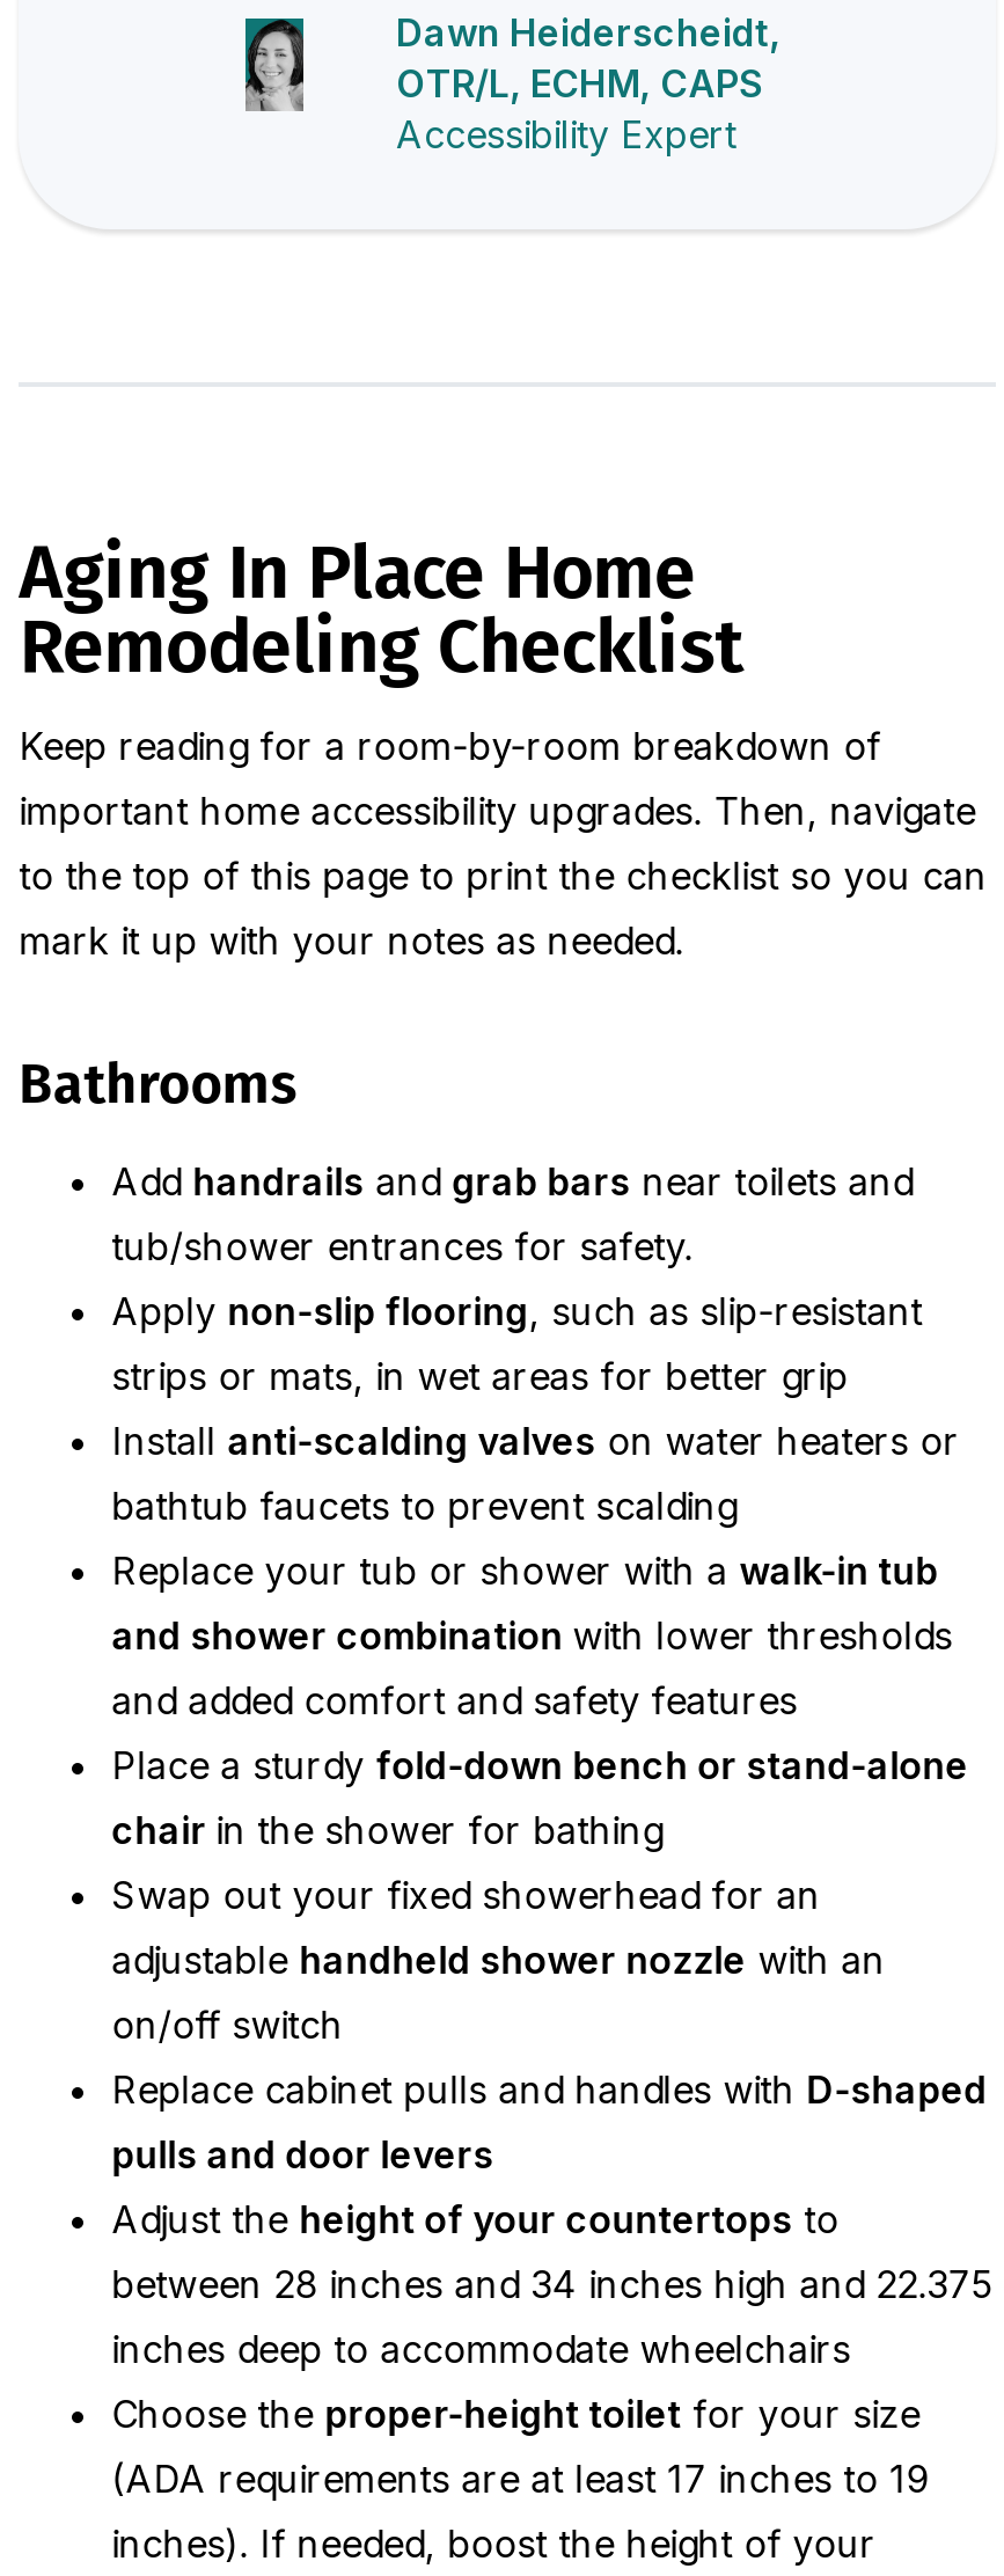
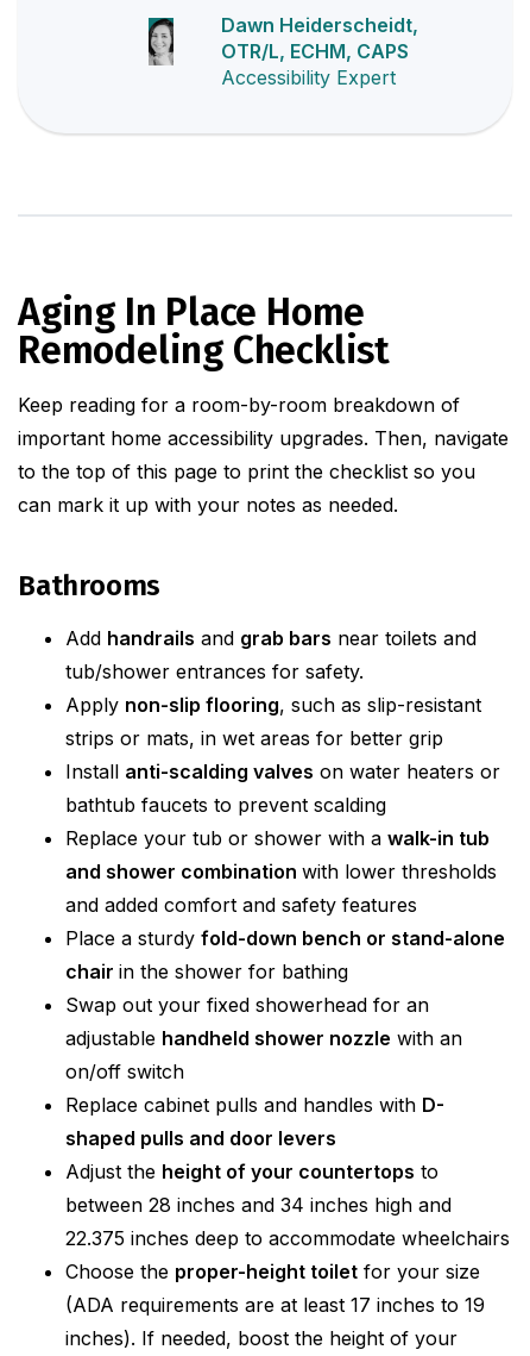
[243,16,329,114] [image] -> [131,17,175,65] [image]

